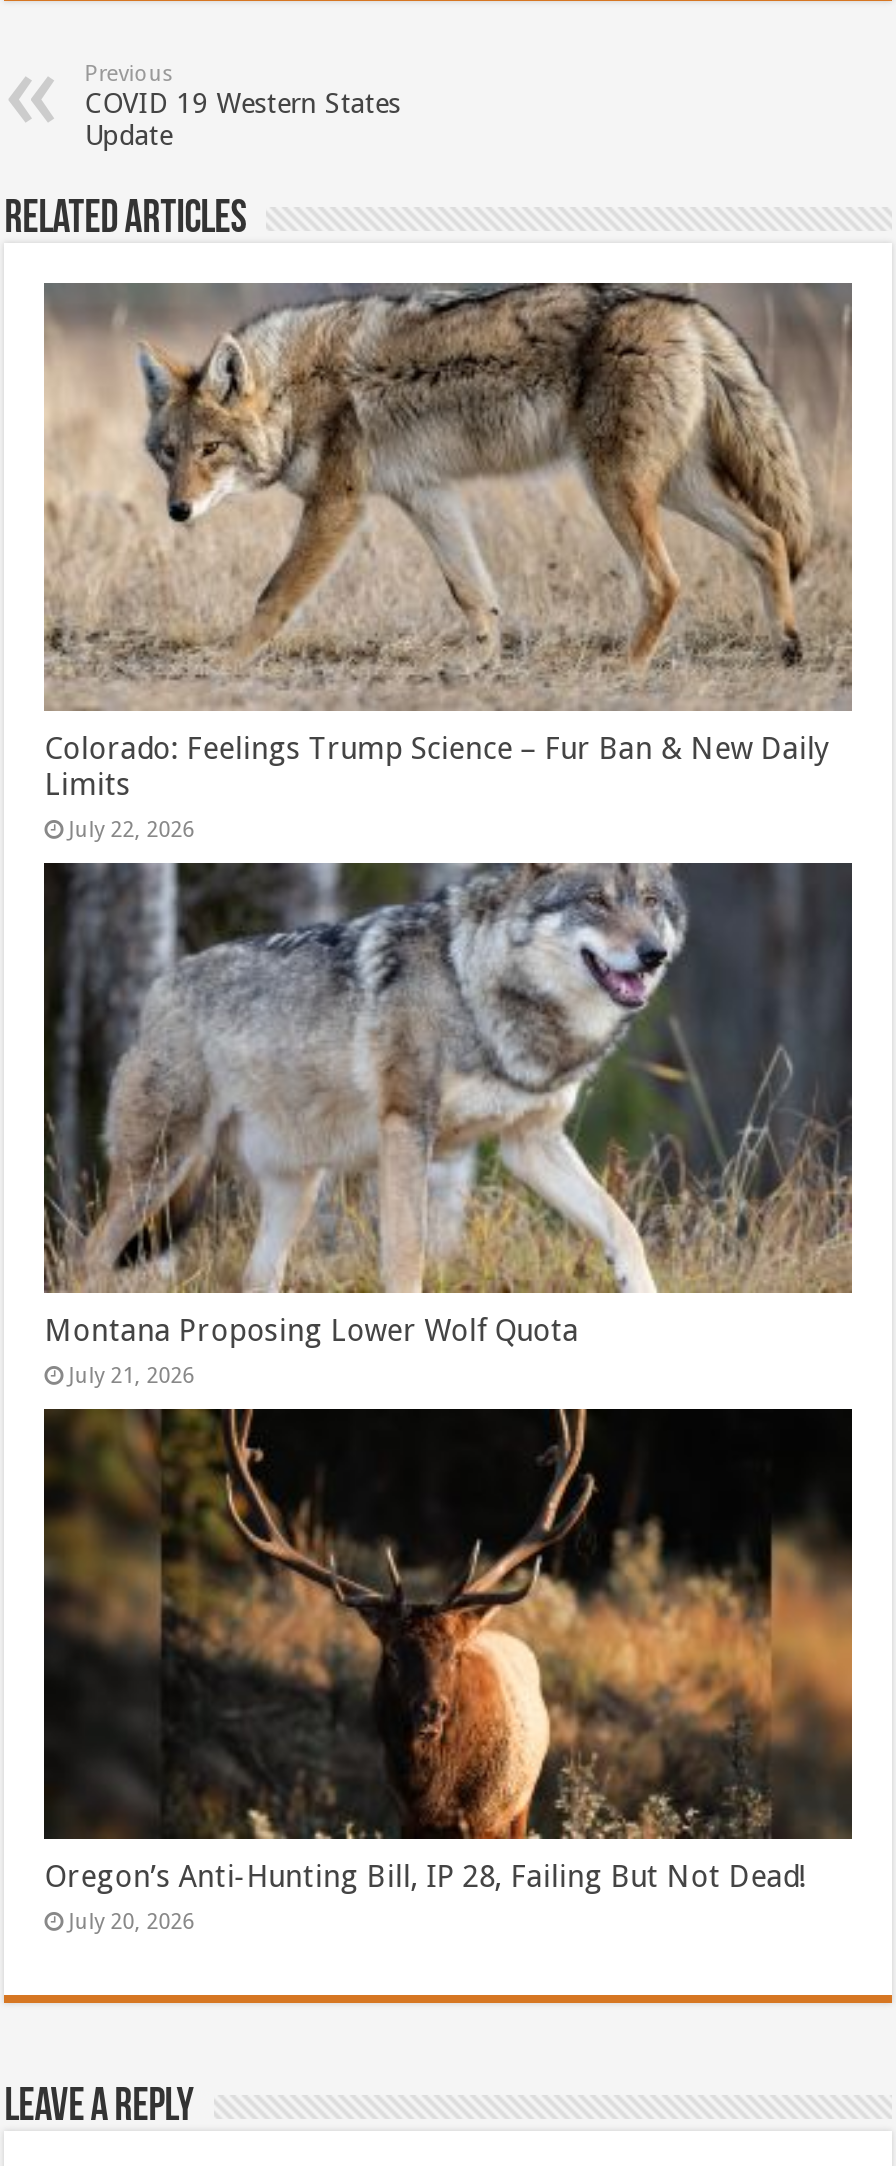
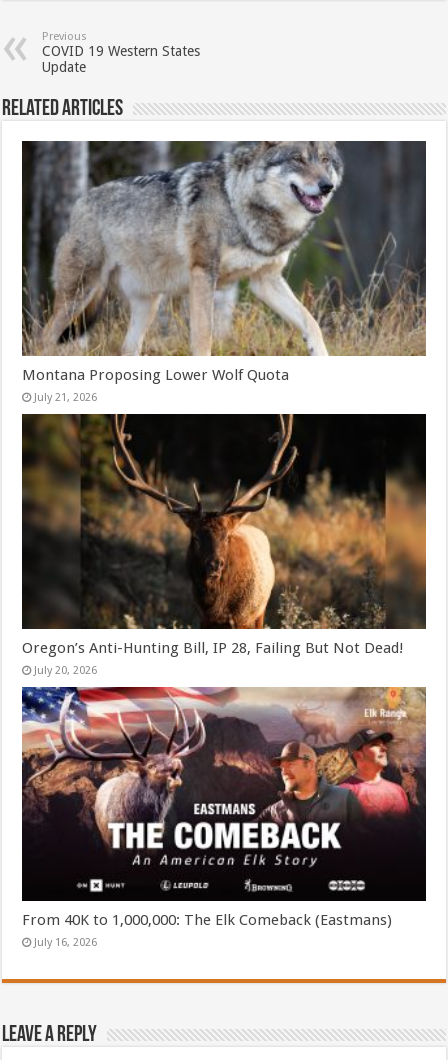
[44,282,852,843] [image] | Colorado: Feelings Trump Science – Fur Ban & New Daily | Limits | July 22, 2026 -> none
moved [40,858,856,1935] -> [20,138,428,676]: [image] | Montana Proposing Lower Wolf Quota | July 21, 2026 | Oregon’s Anti-Hunting Bill, IP 28, Failing But Not Dead! | July 20, 2026
none -> [21,686,427,949] [image] | From 40K to 1,000,000: The Elk Comeback (Eastmans) | July 16, 2026

